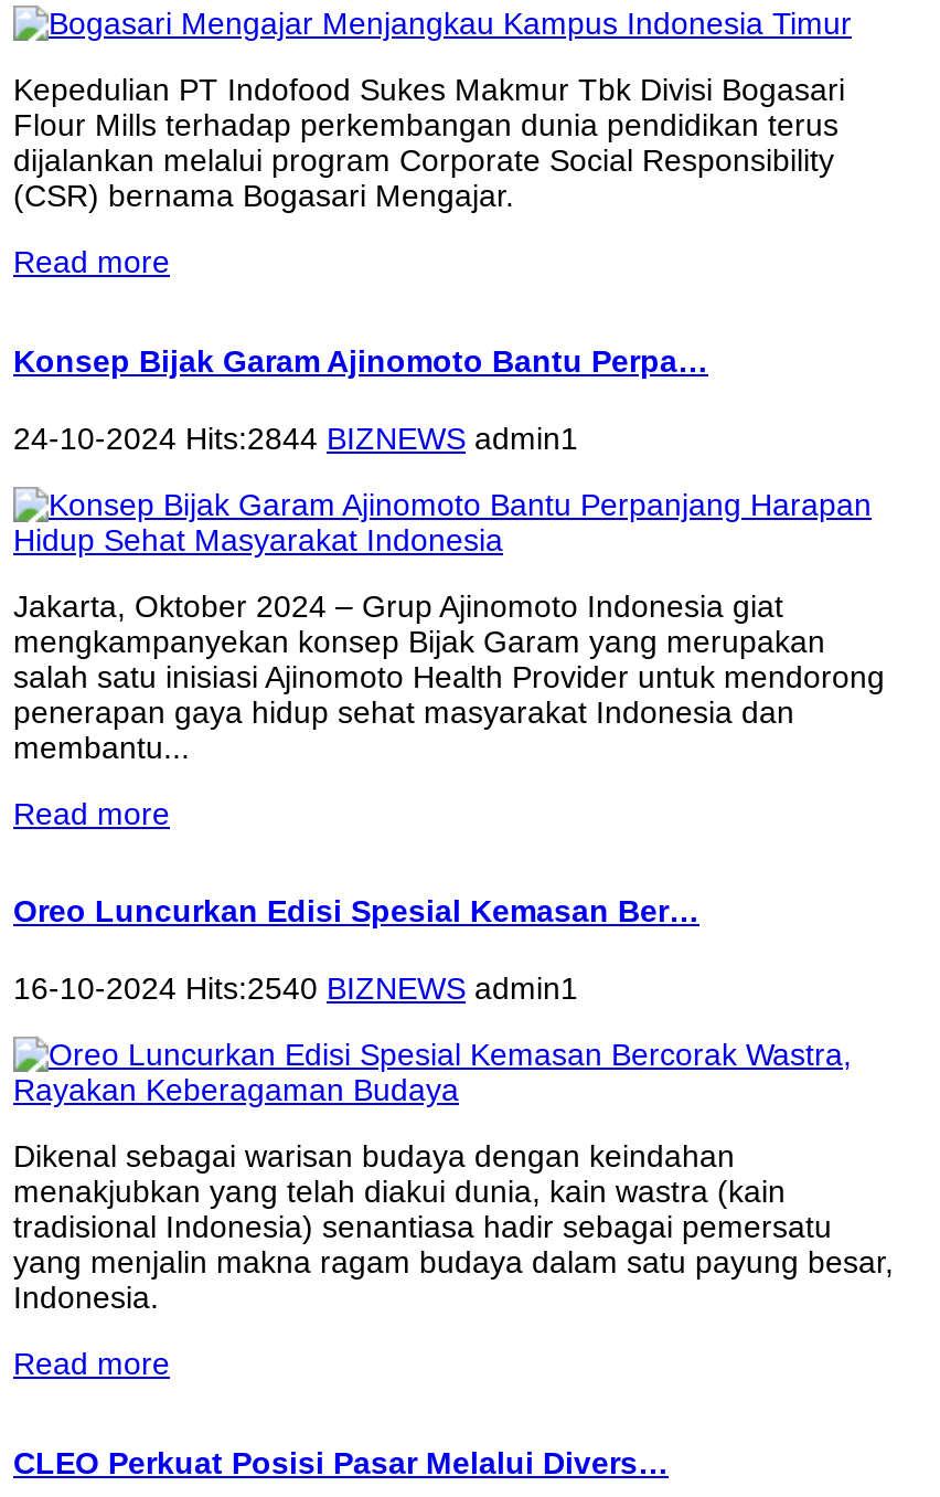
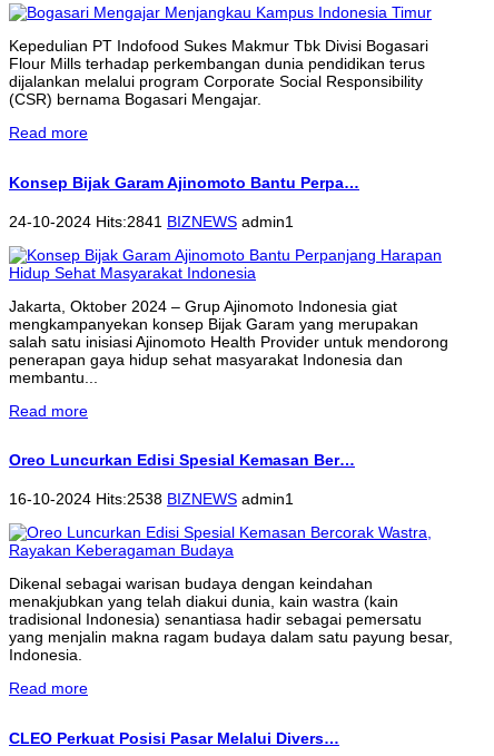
[13,420,578,455] 24-10-2024 Hits:2844 BIZNEWS admin1 -> [9,212,294,230] 24-10-2024 Hits:2841 BIZNEWS admin1
[13,970,578,1006] 16-10-2024 Hits:2540 BIZNEWS admin1 -> [9,490,294,508] 16-10-2024 Hits:2538 BIZNEWS admin1

